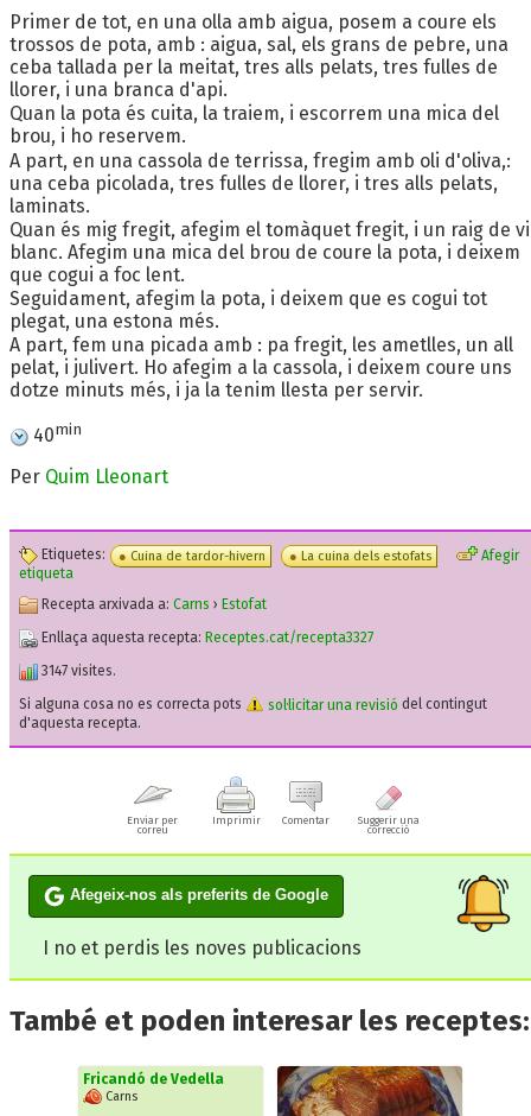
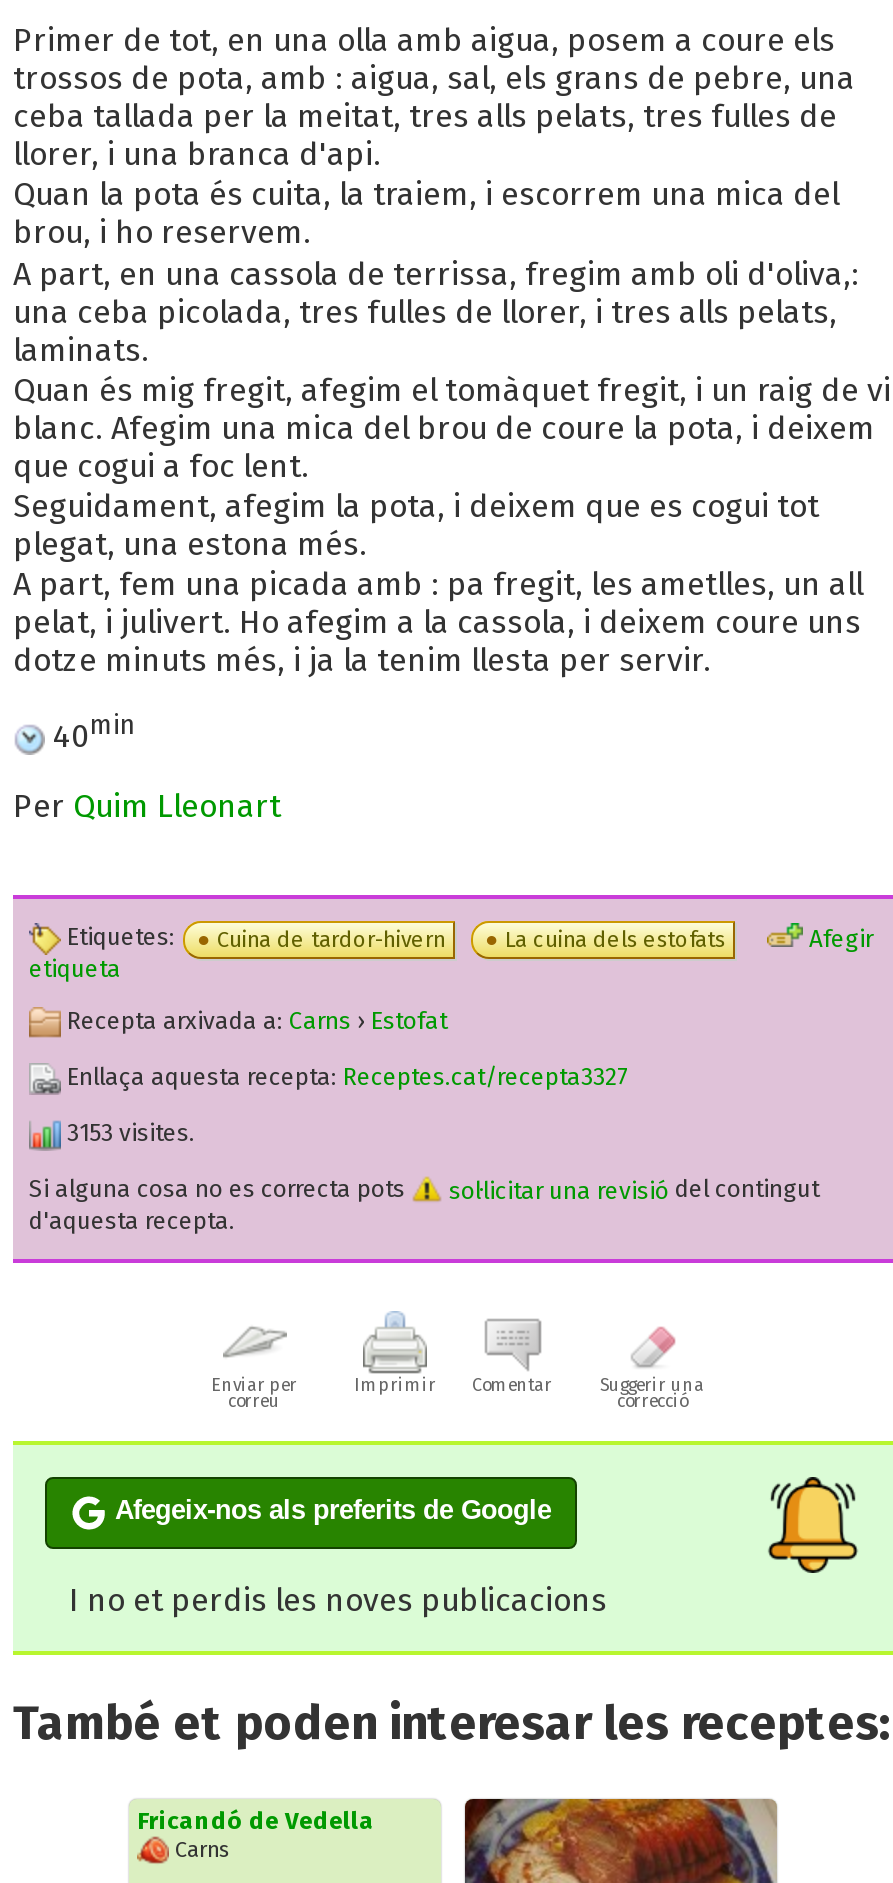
[38,663,116,680] 3147 visites. -> [61,1120,195,1148] 3153 visites.

